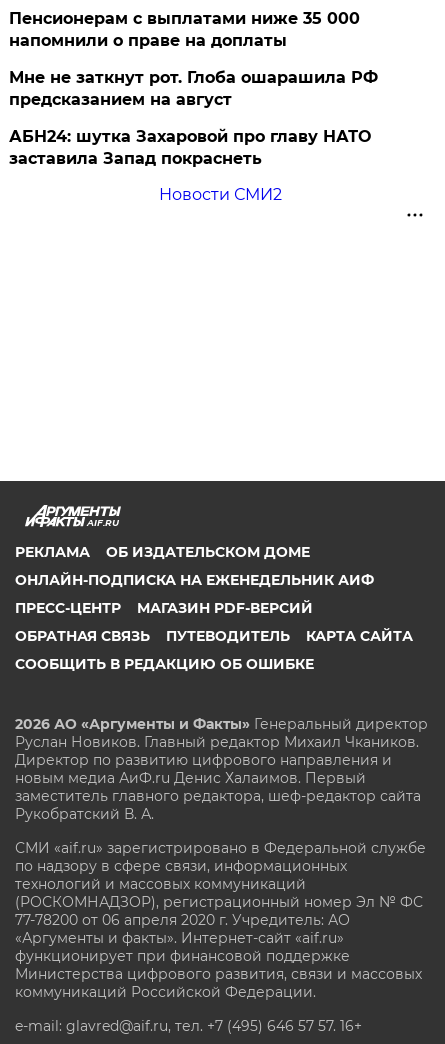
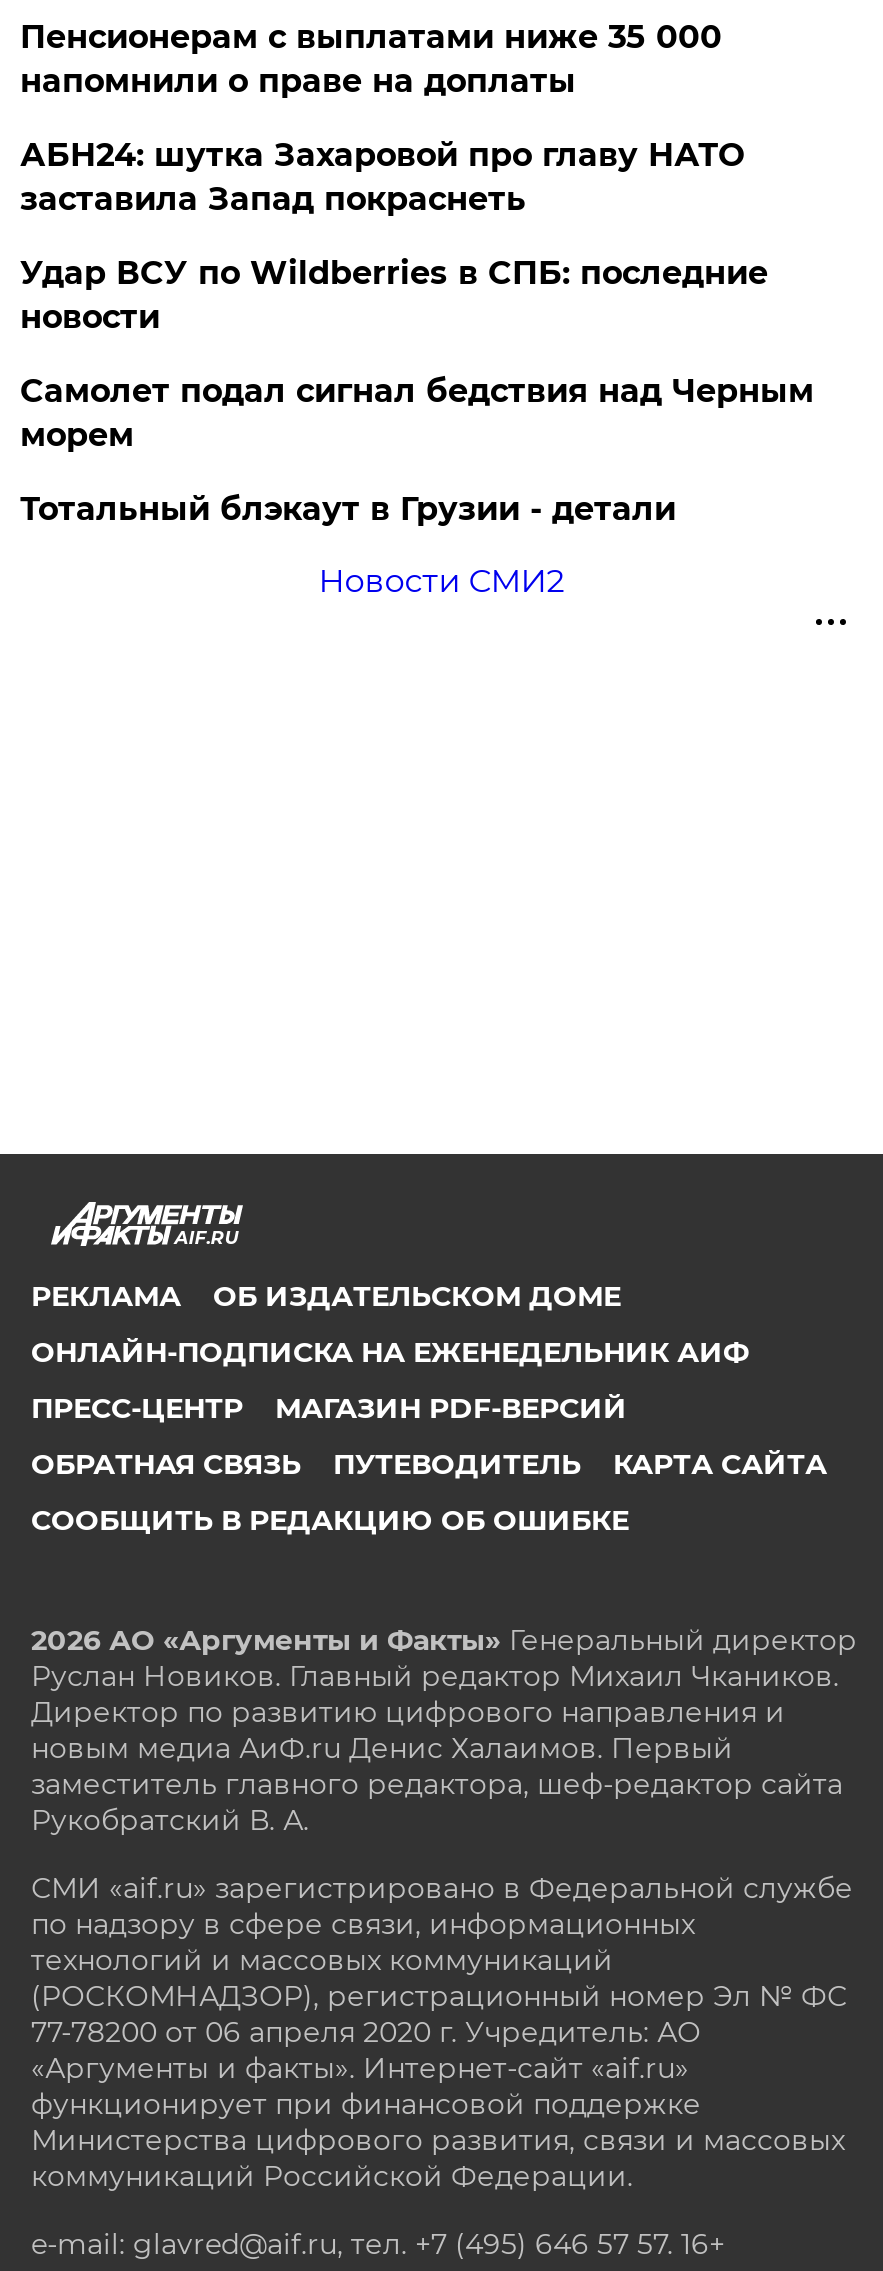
[9,68,378,109] Мне не заткнут рот. Глоба ошарашила РФ | предсказанием на август -> none
moved [9,127,371,168] -> [20,135,744,217]: АБН24: шутка Захаровой про главу НАТО | заставила Запад покраснеть
none -> [20,253,814,527] Удар ВСУ по Wildberries в СПБ: последние | новости | Самолет подал сигнал бедствия над Черным | морем | Тотальный блэкаут в Грузии - детали

